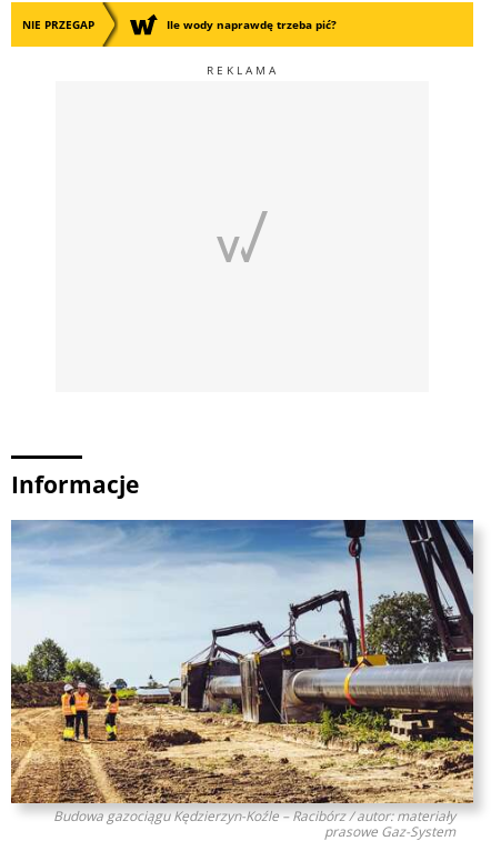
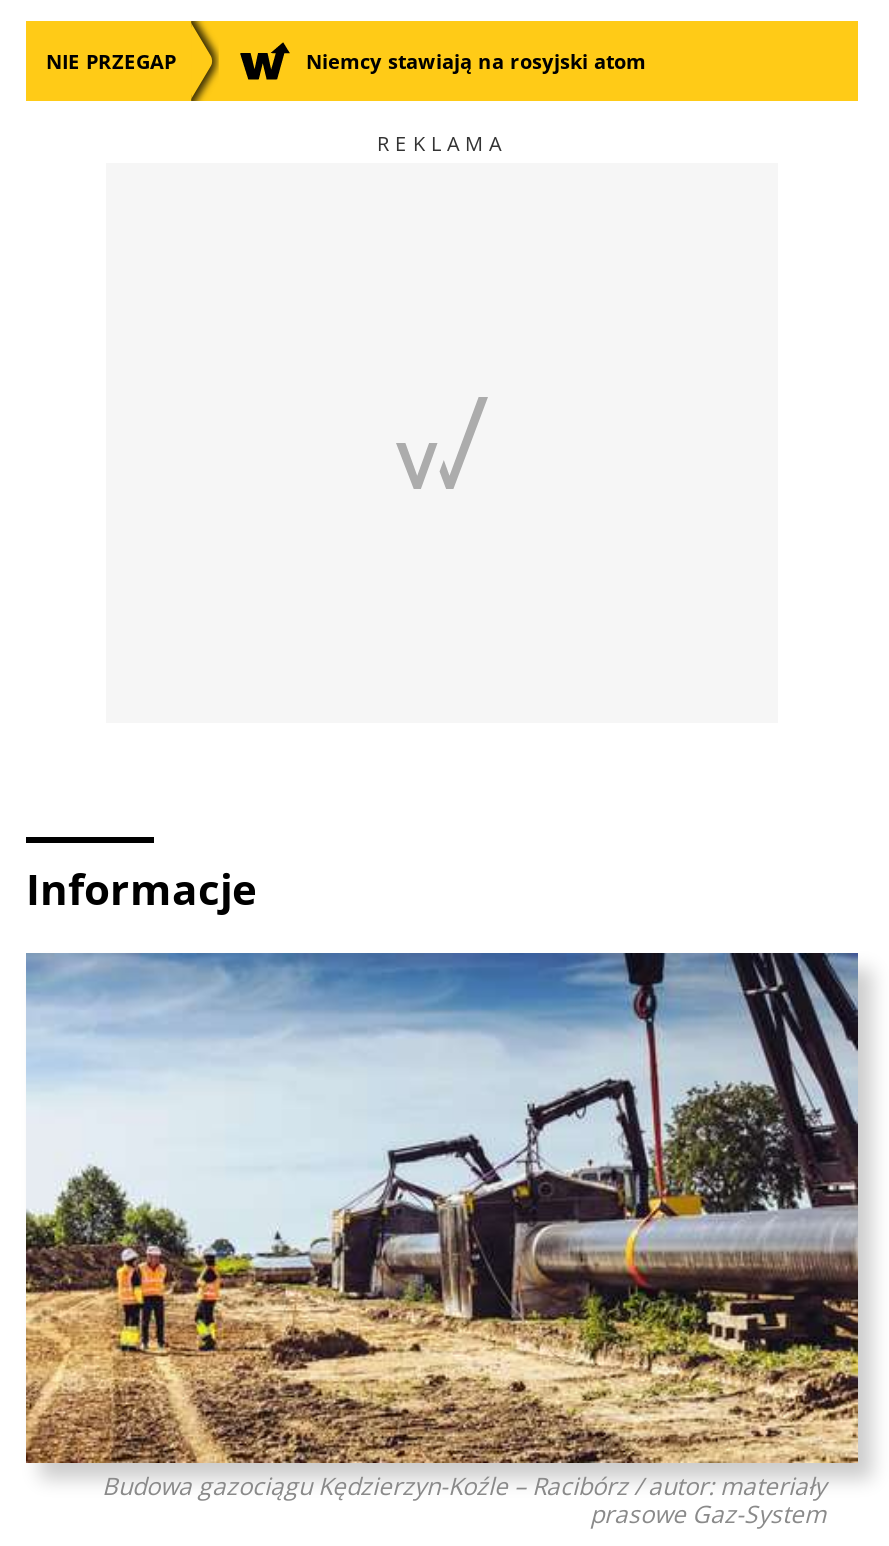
[167,17,336,32] Ile wody naprawdę trzeba pić? -> [306,47,646,75] Niemcy stawiają na rosyjski atom

